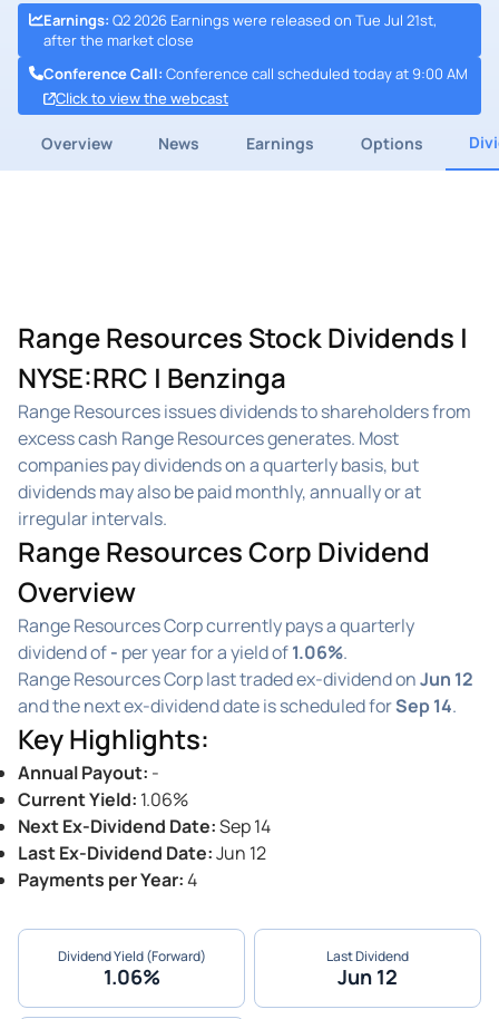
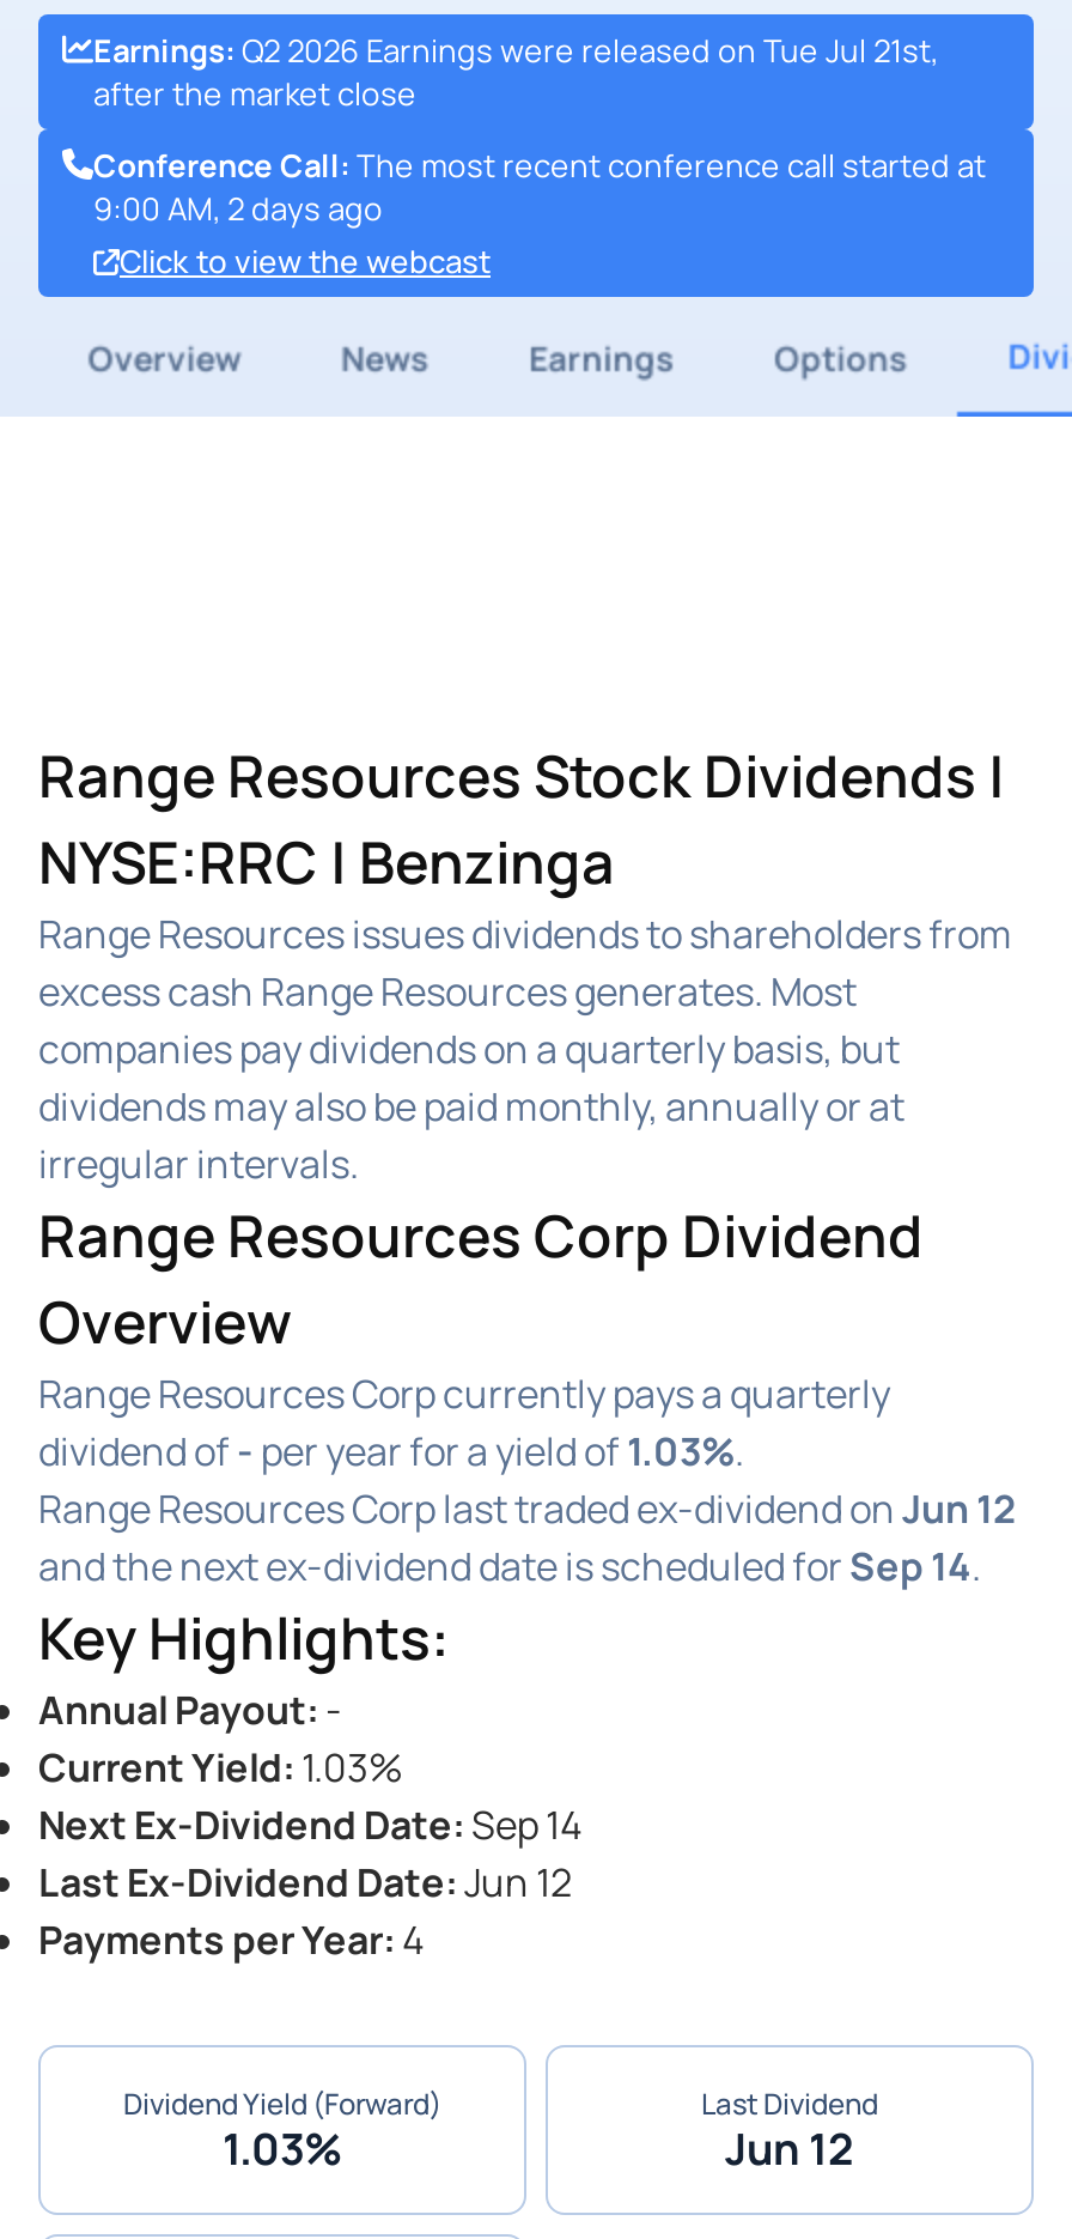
[43,64,468,84] Conference Call: Conference call scheduled today at 9:00 AM -> [93,144,986,230] Conference Call: The most recent conference call started at | 9:00 AM, 2 days ago
[18,640,348,664] dividend of - per year for a yield of 1.06%. -> [38,1424,744,1477] dividend of - per year for a yield of 1.03%.
[18,787,188,811] Current Yield: 1.06% -> [38,1740,402,1793] Current Yield: 1.03%
[103,963,160,990] 1.06% -> [223,2119,342,2176] 1.03%

